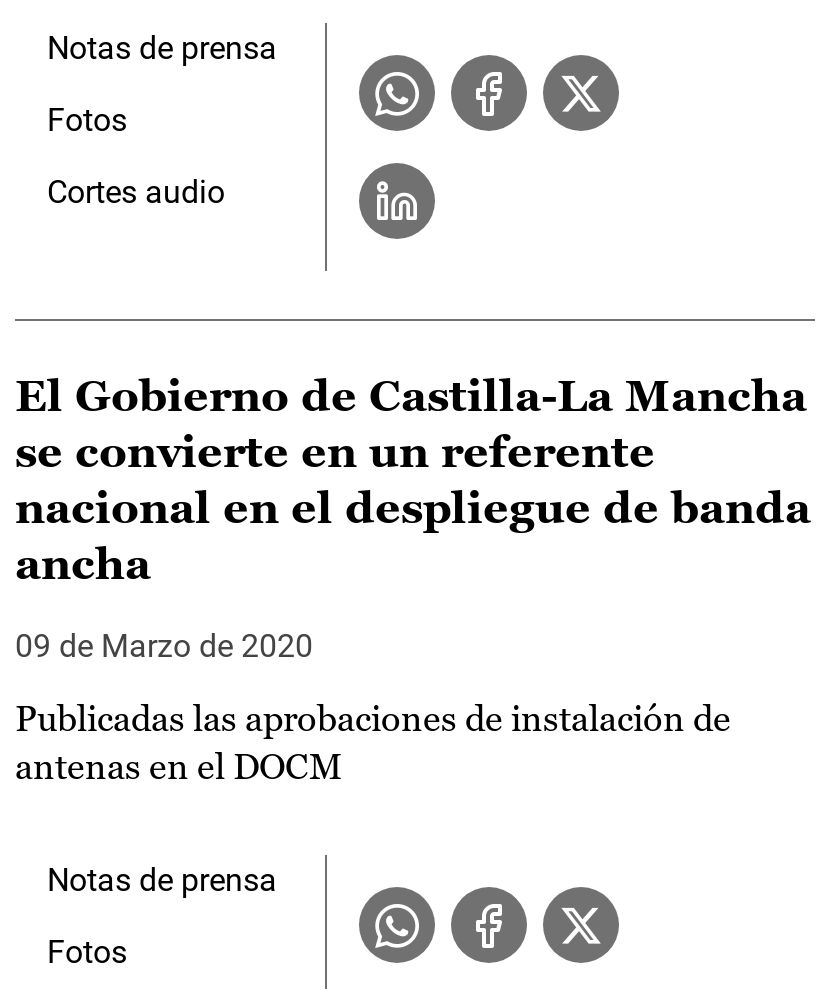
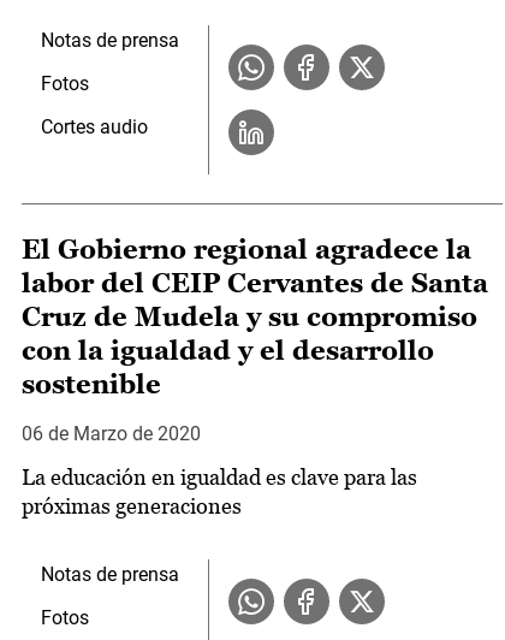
[15,371,811,589] El Gobierno de Castilla-La Mancha | se convierte en un referente | nacional en el despliegue de banda | ancha -> [22,235,488,400] El Gobierno regional agradece la | labor del CEIP Cervantes de Santa | Cruz de Mudela y su compromiso | con la igualdad y el desarrollo | sostenible
[15,627,313,665] 09 de Marzo de 2020 -> [22,422,201,445] 06 de Marzo de 2020
[15,697,731,787] Publicadas las aprobaciones de instalación de | antenas en el DOCM -> [22,464,417,519] La educación en igualdad es clave para las | próximas generaciones

